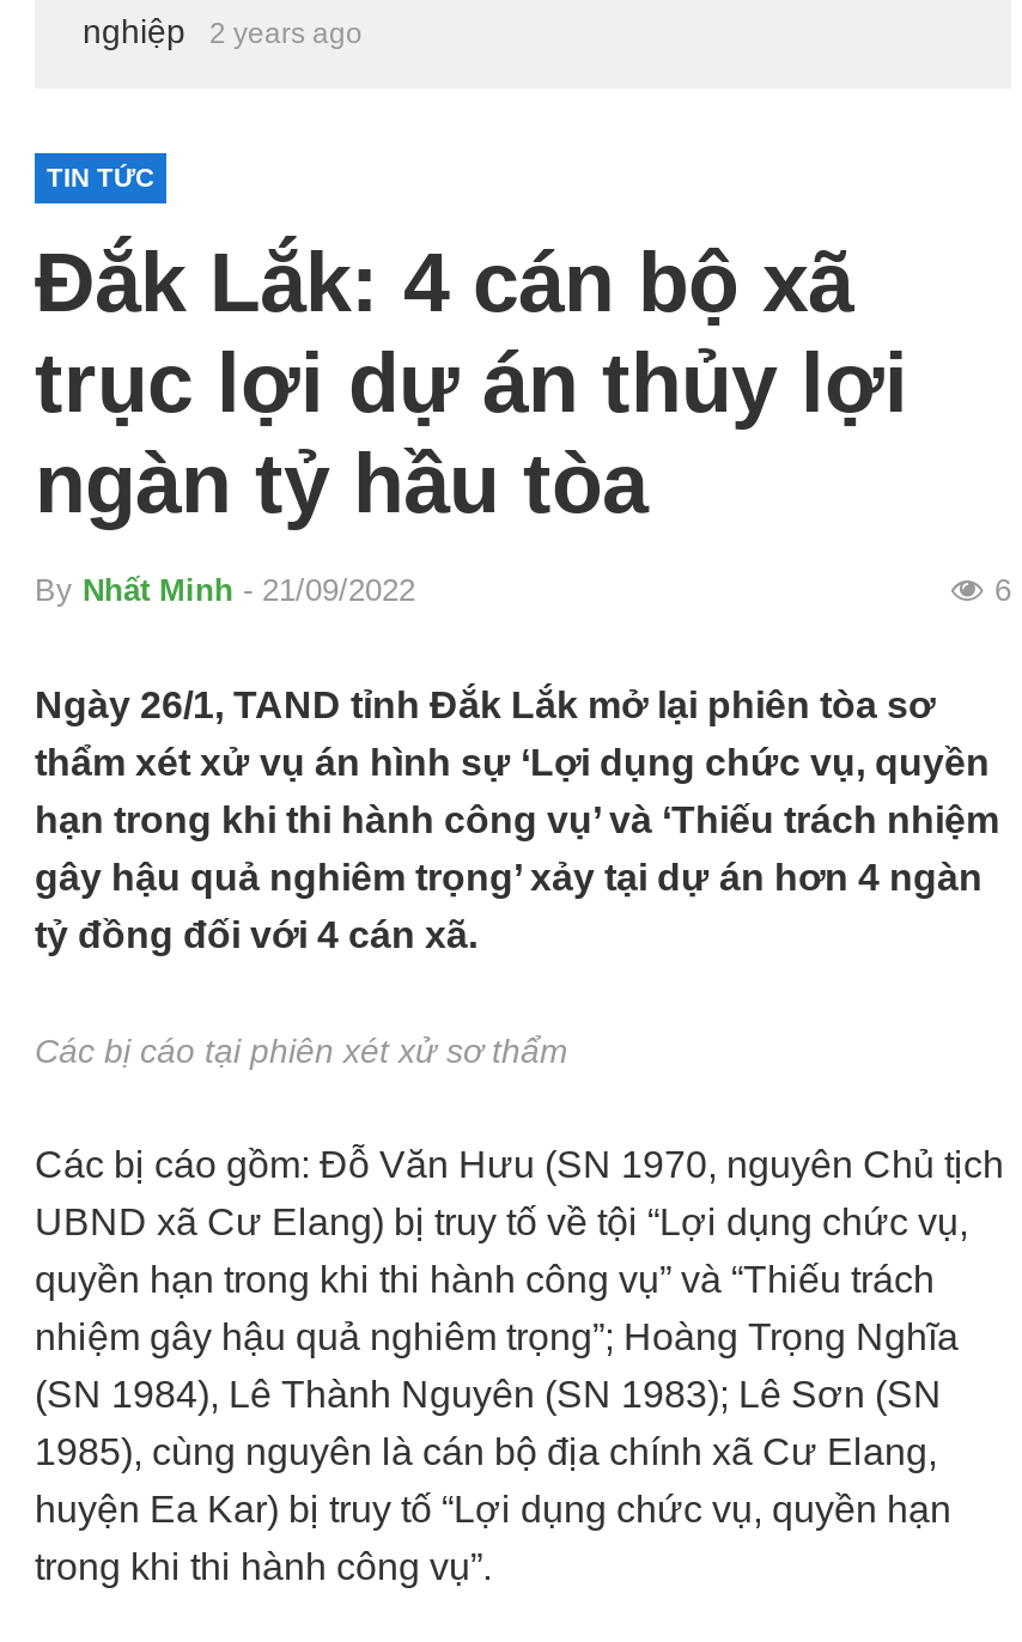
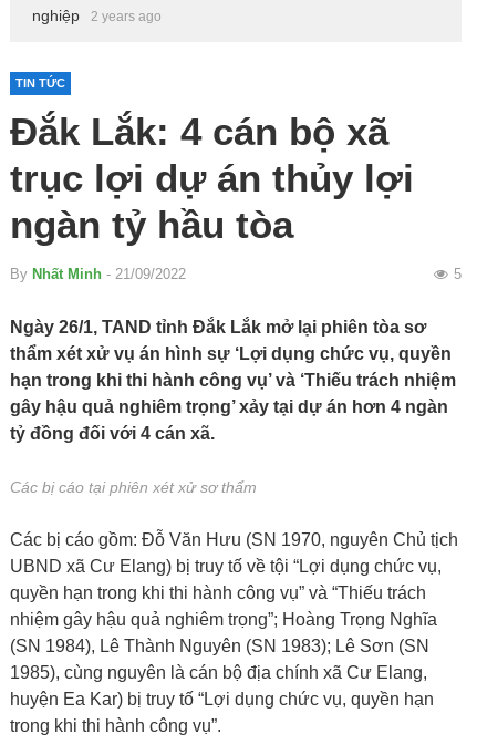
[994,571,1011,607] 6 -> [454,265,462,282] 5

